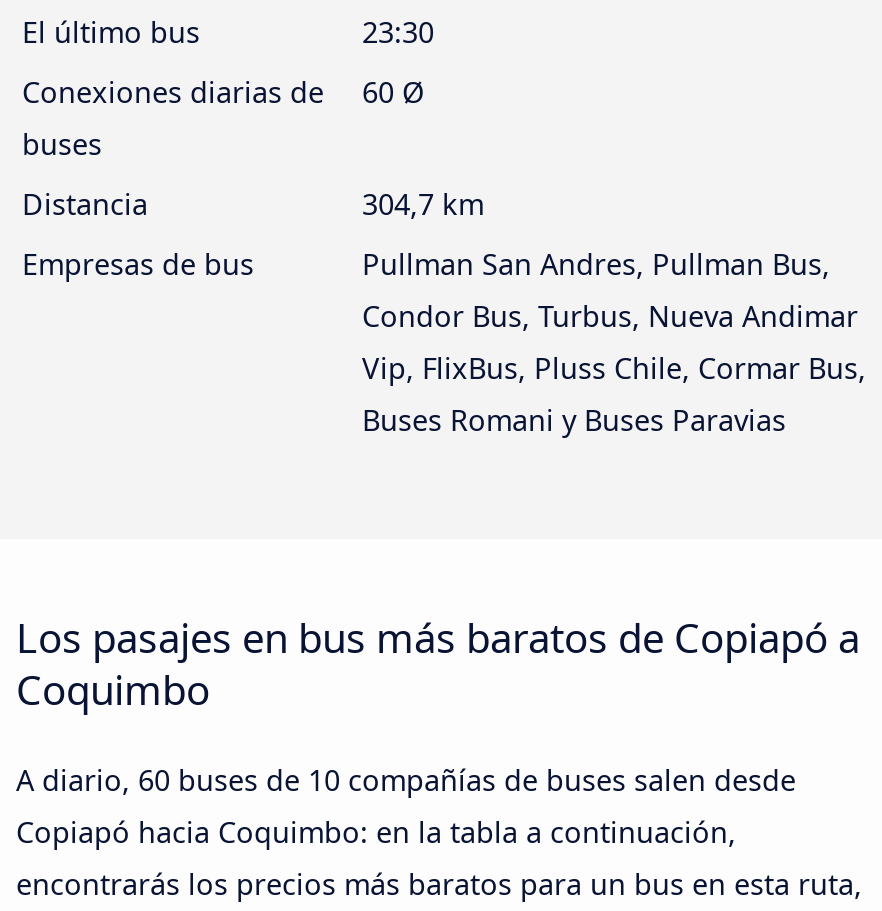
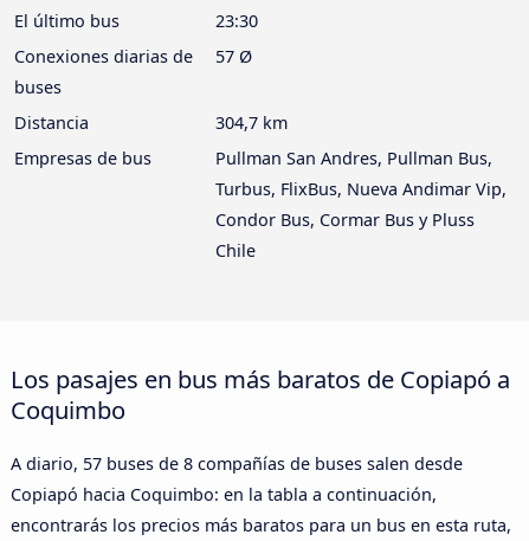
[22,73,424,111] Conexiones diarias de 60 Ø -> [14,45,252,68] Conexiones diarias de 57 Ø
[362,297,866,439] Condor Bus, Turbus, Nueva Andimar | Vip, FlixBus, Pluss Chile, Cormar Bus, | Buses Romani y Buses Paravias -> [215,178,507,262] Turbus, FlixBus, Nueva Andimar Vip, | Condor Bus, Cormar Bus y Pluss | Chile
[16,762,796,800] A diario, 60 buses de 10 compañías de buses salen desde -> [11,453,463,475] A diario, 57 buses de 8 compañías de buses salen desde

